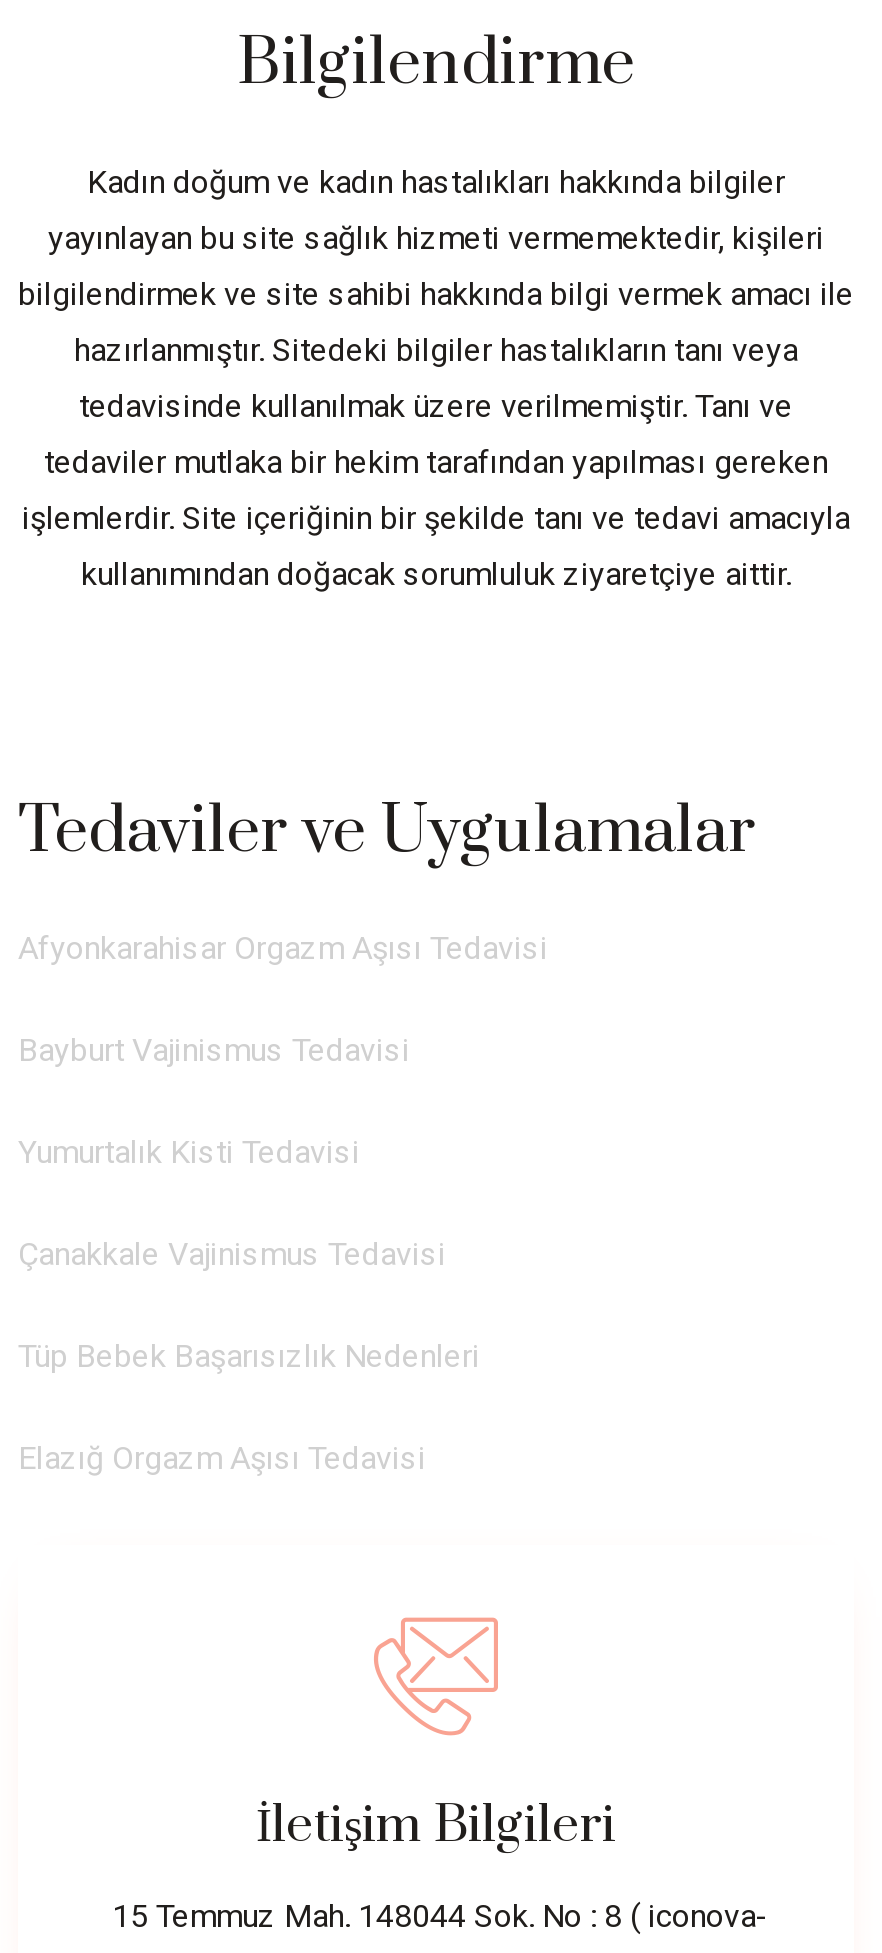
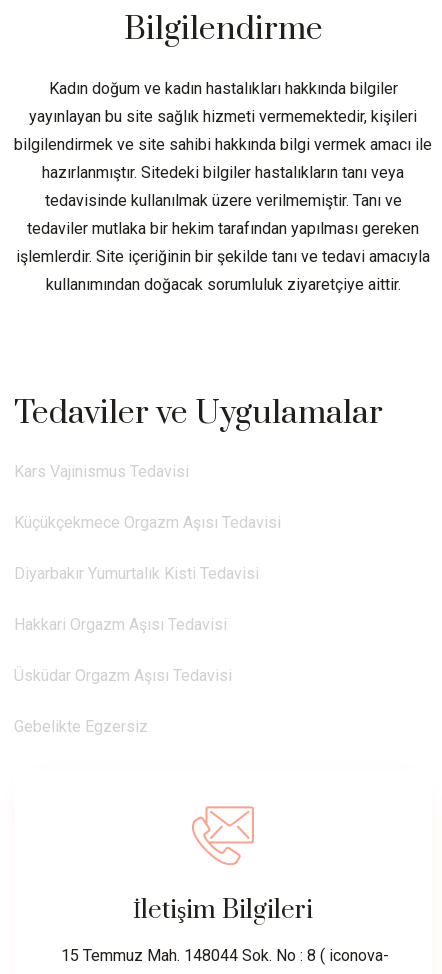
[18,928,548,966] Afyonkarahisar Orgazm Aşısı Tedavisi -> [14,462,189,481] Kars Vajinismus Tedavisi
[18,1030,410,1068] Bayburt Vajinismus Tedavisi -> [14,513,281,532] Küçükçekmece Orgazm Aşısı Tedavisi
[18,1132,360,1170] Yumurtalık Kisti Tedavisi -> [14,564,259,583] Diyarbakır Yumurtalık Kisti Tedavisi
[18,1234,446,1272] Çanakkale Vajinismus Tedavisi -> [14,615,227,634] Hakkari Orgazm Aşısı Tedavisi
[18,1336,480,1374] Tüp Bebek Başarısızlık Nedenleri -> [14,666,232,685] Üsküdar Orgazm Aşısı Tedavisi
[18,1438,426,1476] Elazığ Orgazm Aşısı Tedavisi -> [14,717,148,736] Gebelikte Egzersiz

